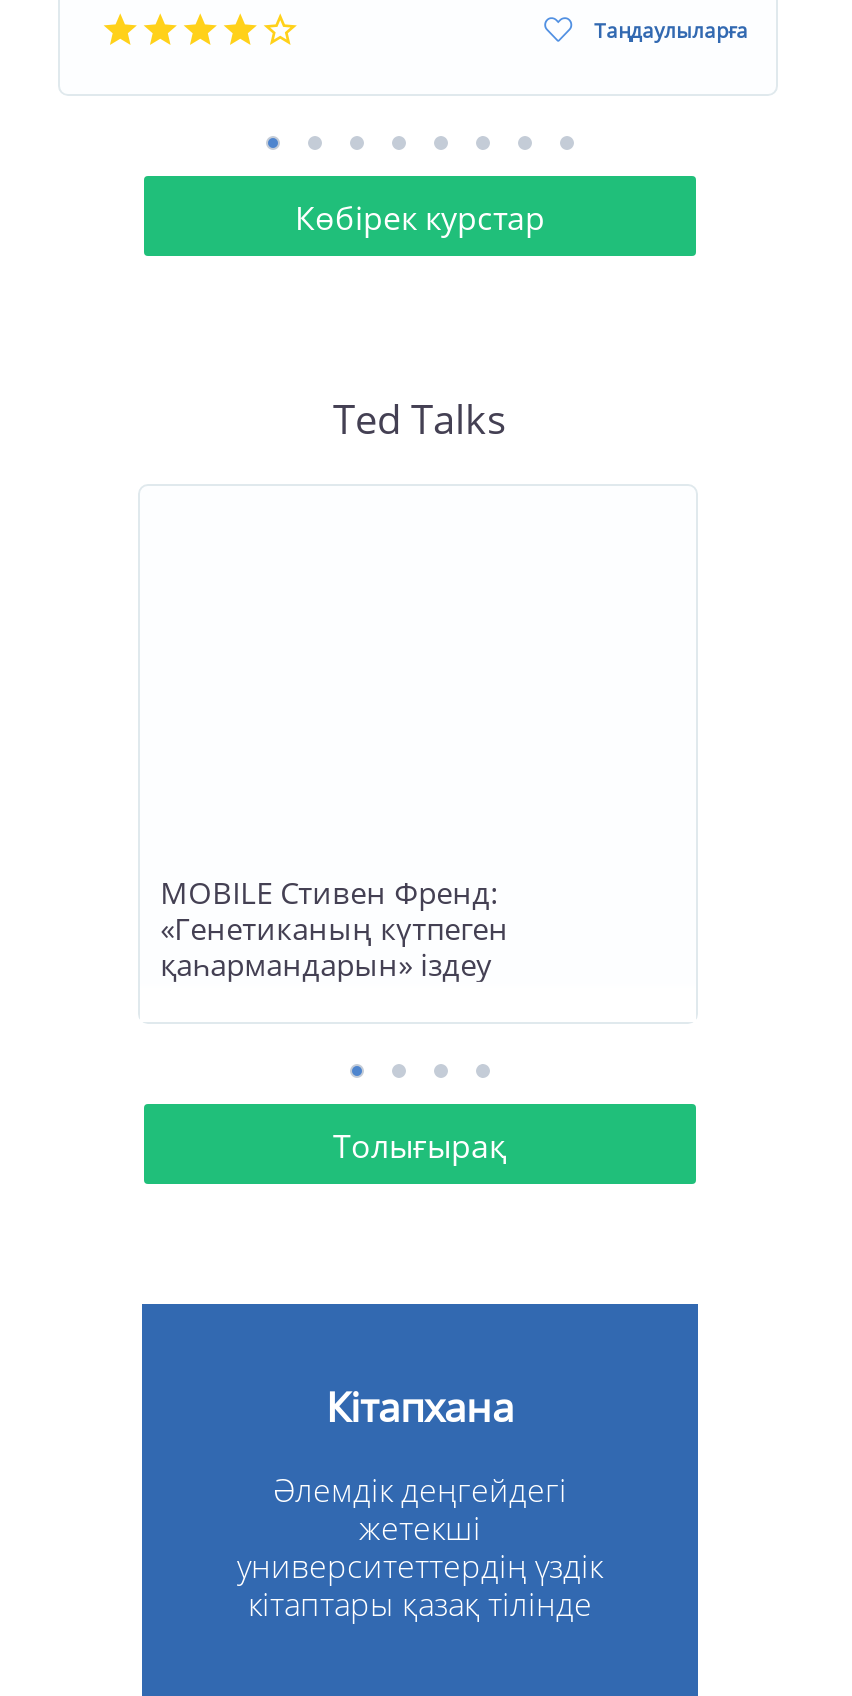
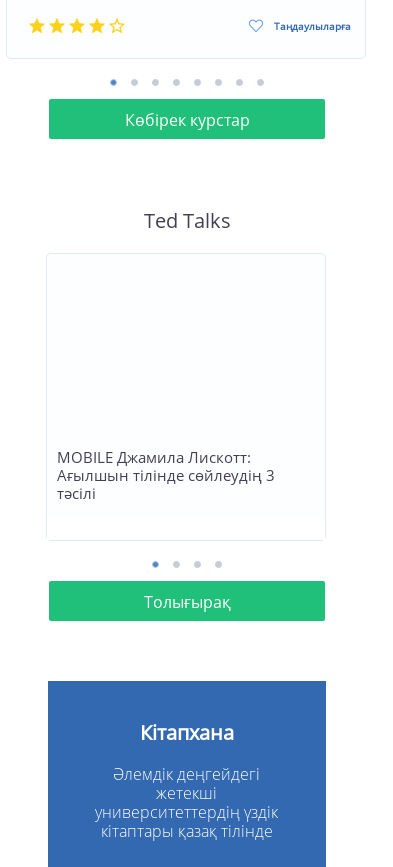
[160,872,508,984] MOBILE Стивен Френд: | «Генетиканың күтпеген | қаһармандарын» іздеу -> [57,447,275,503] MOBILE Джамила Лискотт: | Ағылшын тілінде сөйлеудің 3 | тәсілі

